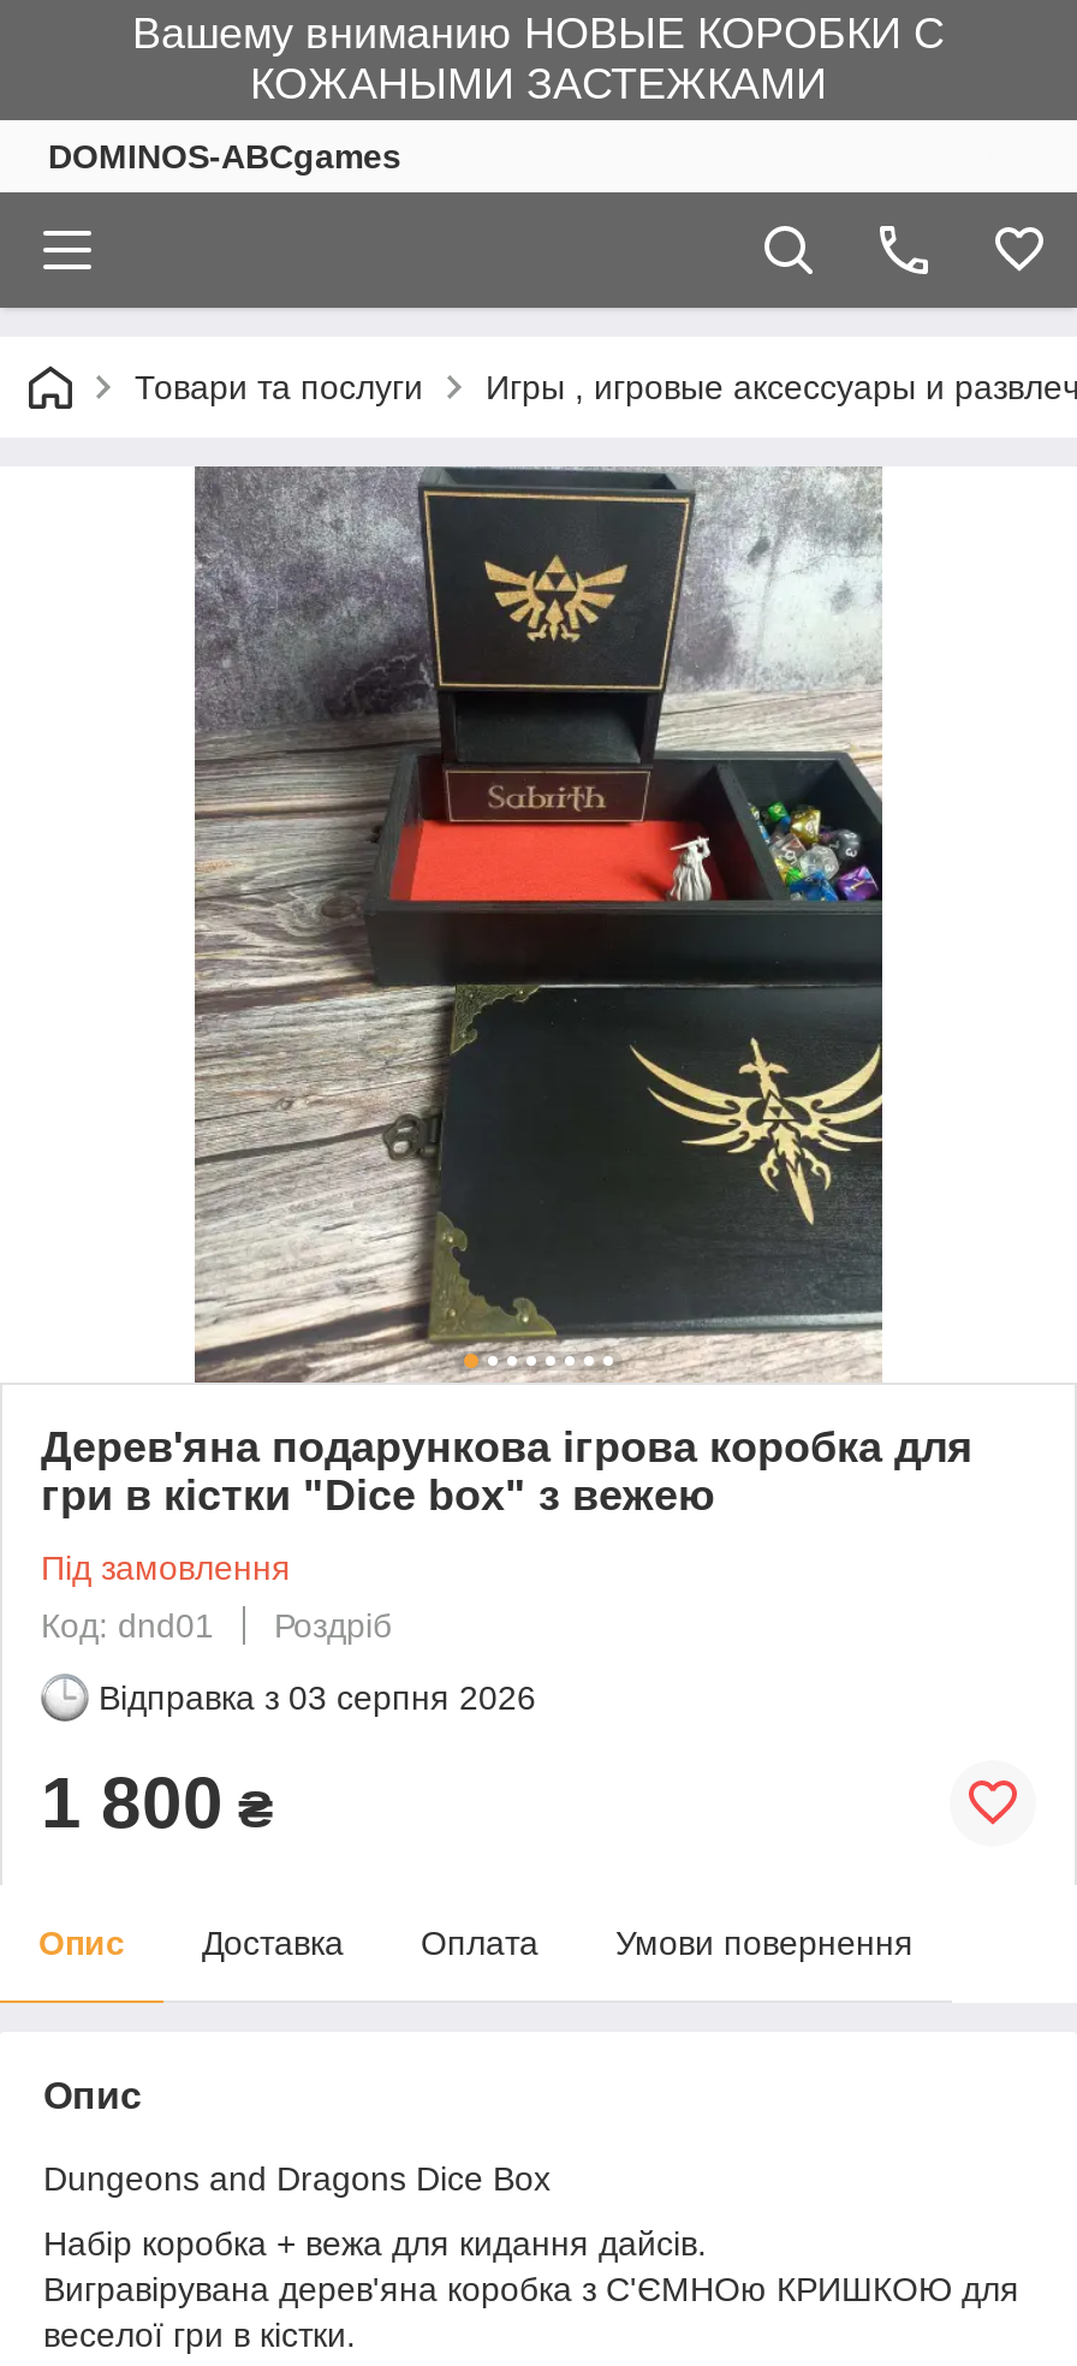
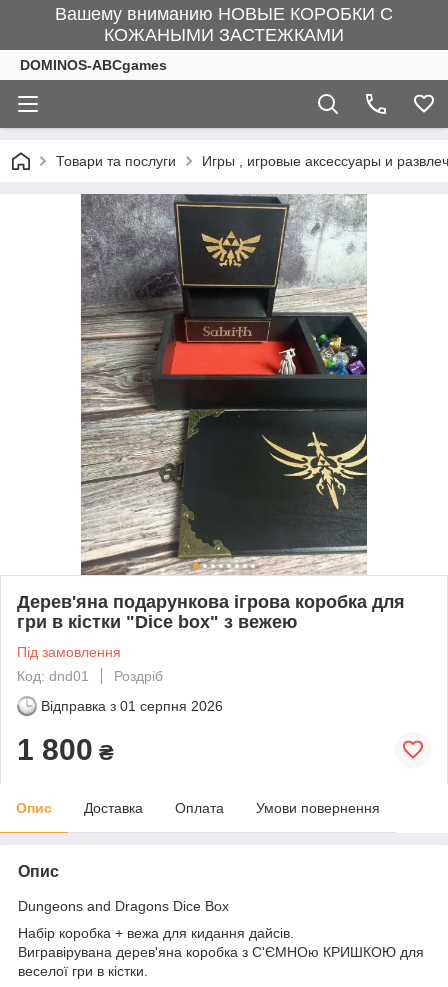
[99,1678,536,1716] Відправка з 03 серпня 2026 -> [41,698,223,714] Відправка з 01 серпня 2026

